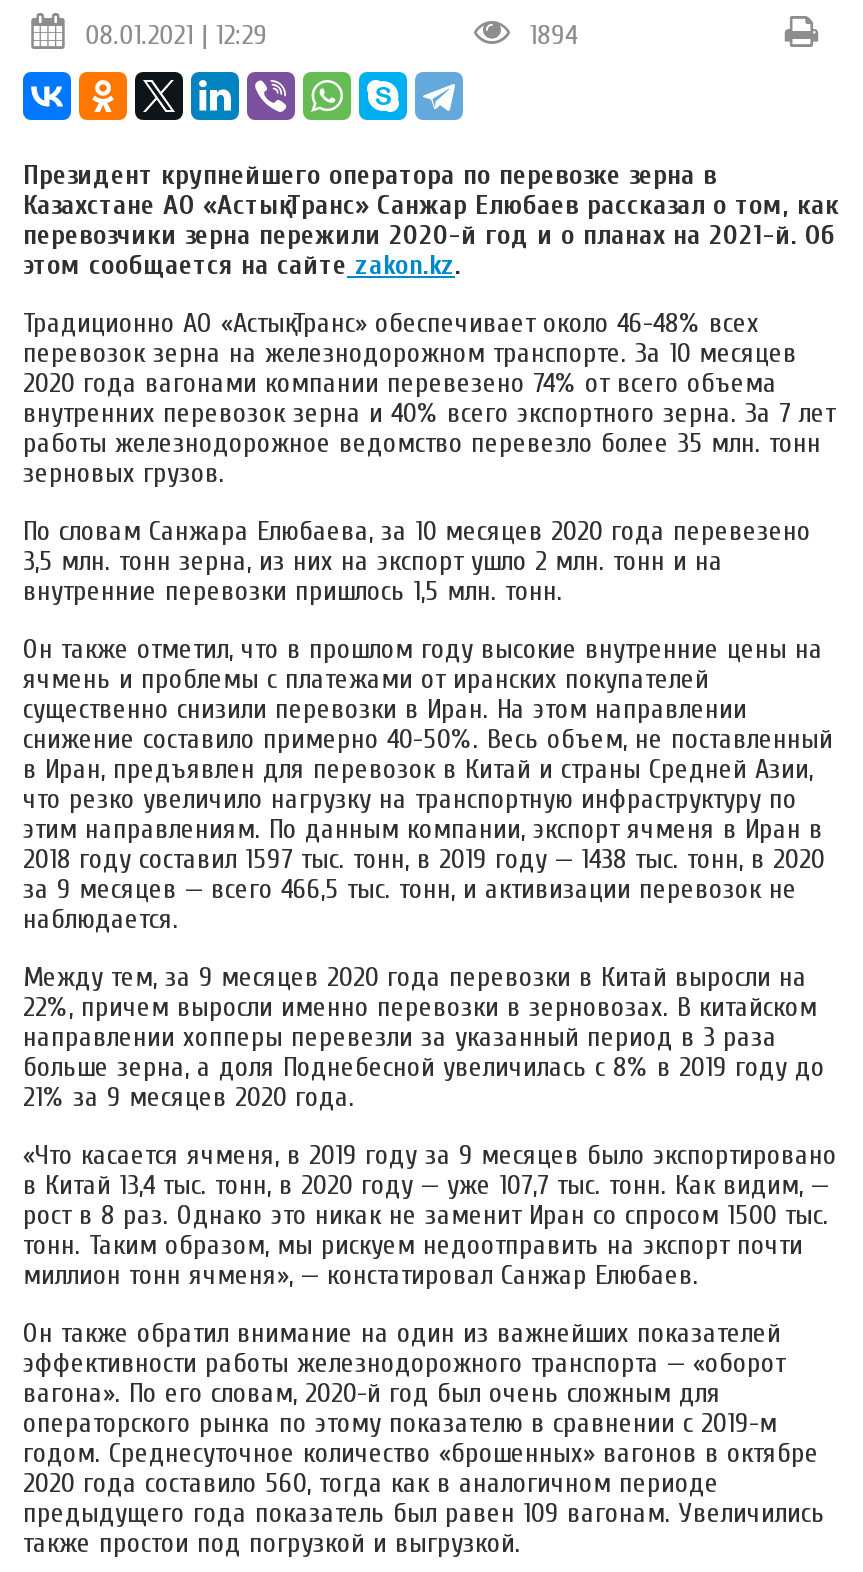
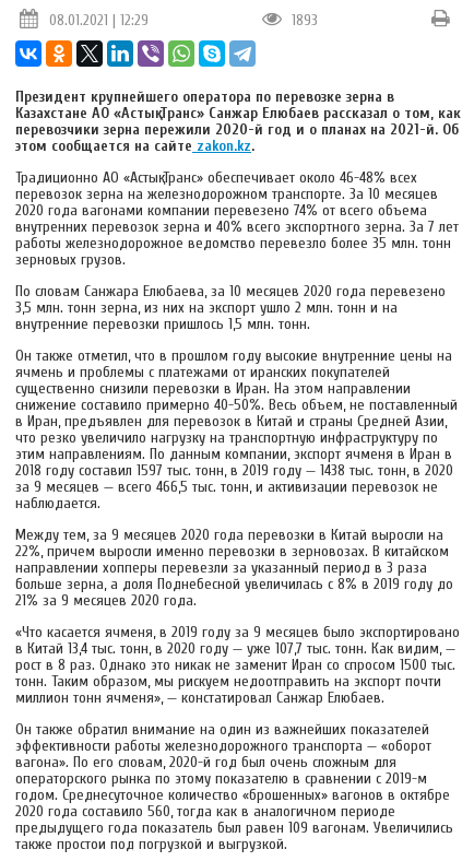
[529,18,577,52] 1894 -> [292,11,318,29] 1893

